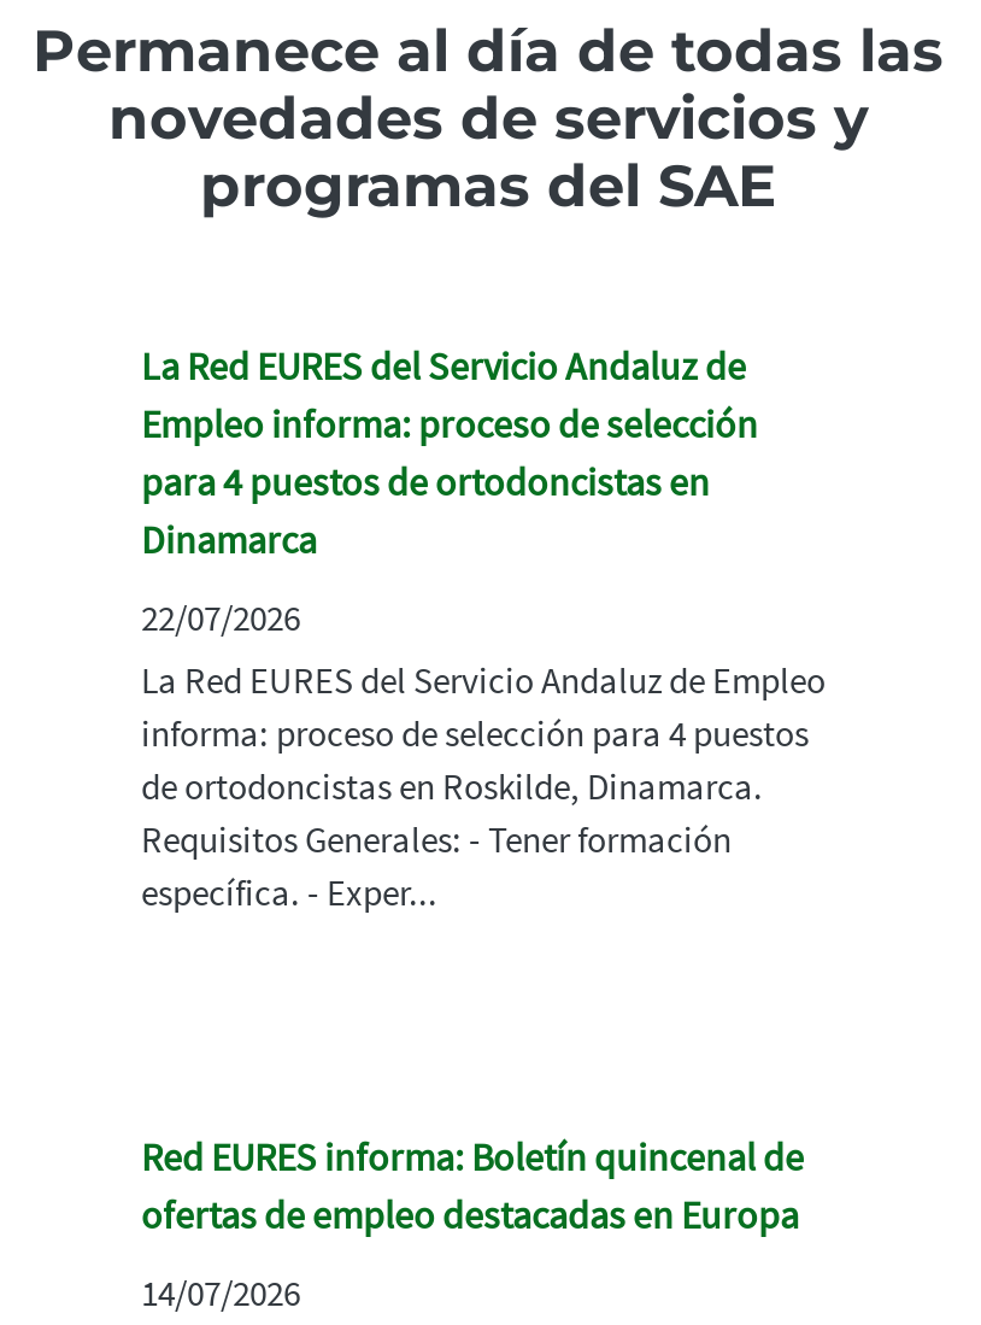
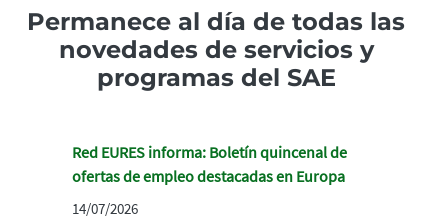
[141,340,826,914] La Red EURES del Servicio Andaluz de | Empleo informa: proceso de selección | para 4 puestos de ortodoncistas en | Dinamarca | 22/07/2026 | La Red EURES del Servicio Andaluz de Empleo | informa: proceso de selección para 4 puestos | de ortodoncistas en Roskilde, Dinamarca. | Requisitos Generales: - Tener formación | específica. - Exper... -> none

